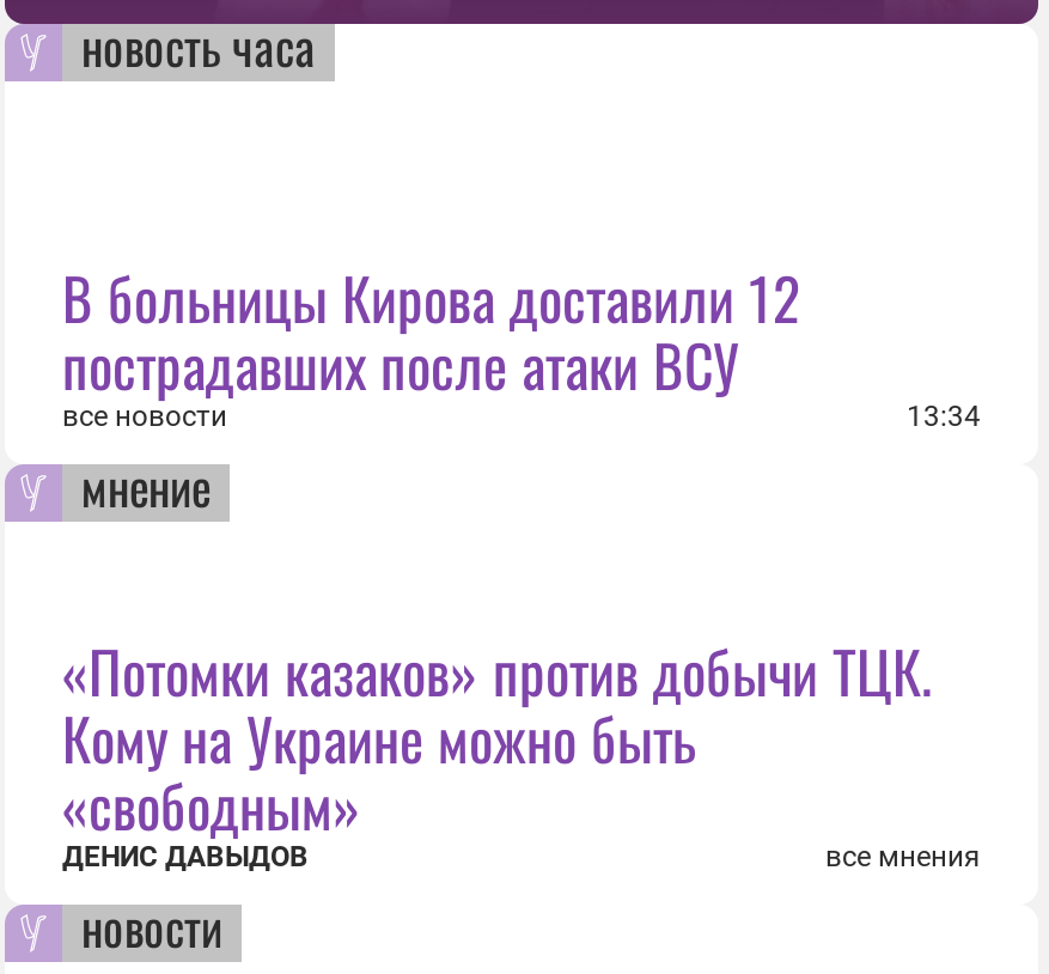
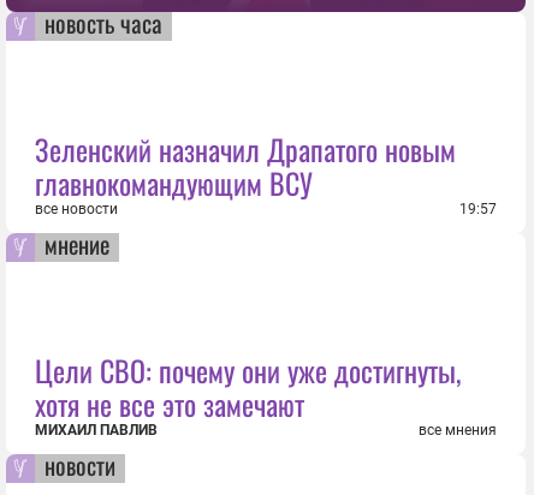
[62,254,799,407] В больницы Кирова доставили 12 | пострадавших после атаки ВСУ -> [35,128,456,204] Зеленский назначил Драпатого новым | главнокомандующим ВСУ
[907,400,981,434] 13:34 -> [459,201,497,218] 19:57
[62,627,933,874] «Потомки казаков» против добычи ТЦК. | Кому на Украине можно быть | «свободным» | ДЕНИС ДАВЫДОВ -> [35,349,461,439] Цели СВО: почему они уже достигнуты, | хотя не все это замечают | МИХАИЛ ПАВЛИВ

